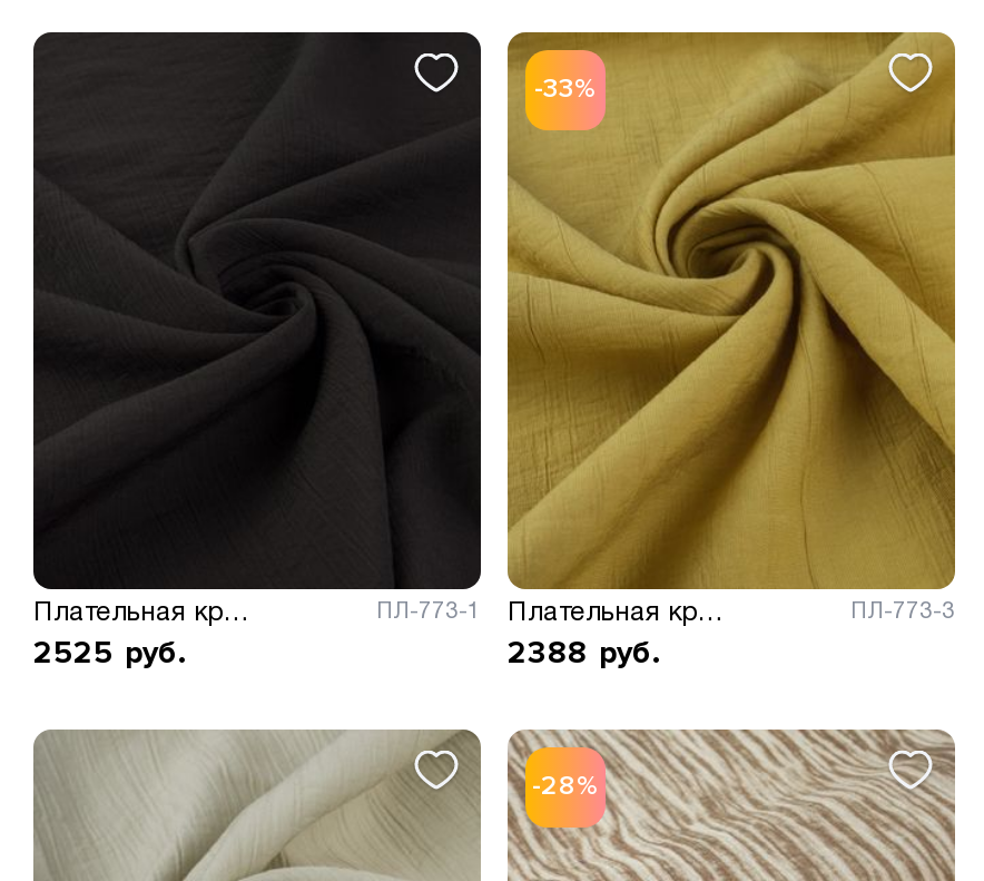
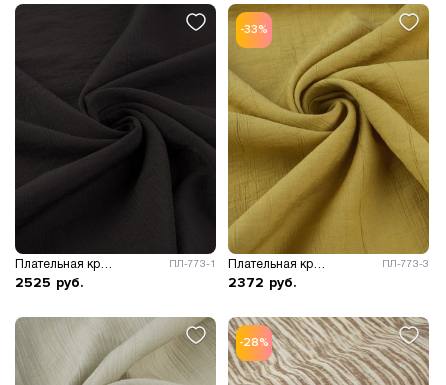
[508,633,661,671] 2388 руб. -> [228,274,297,291] 2372 руб.

